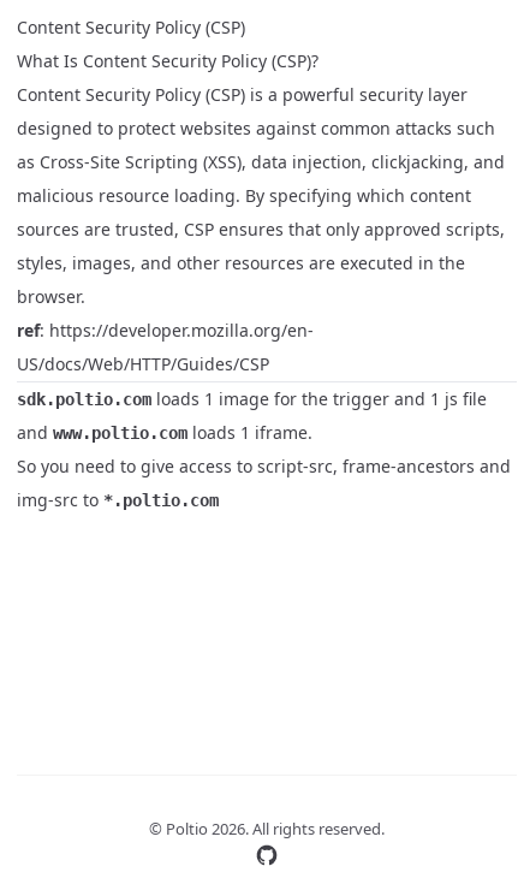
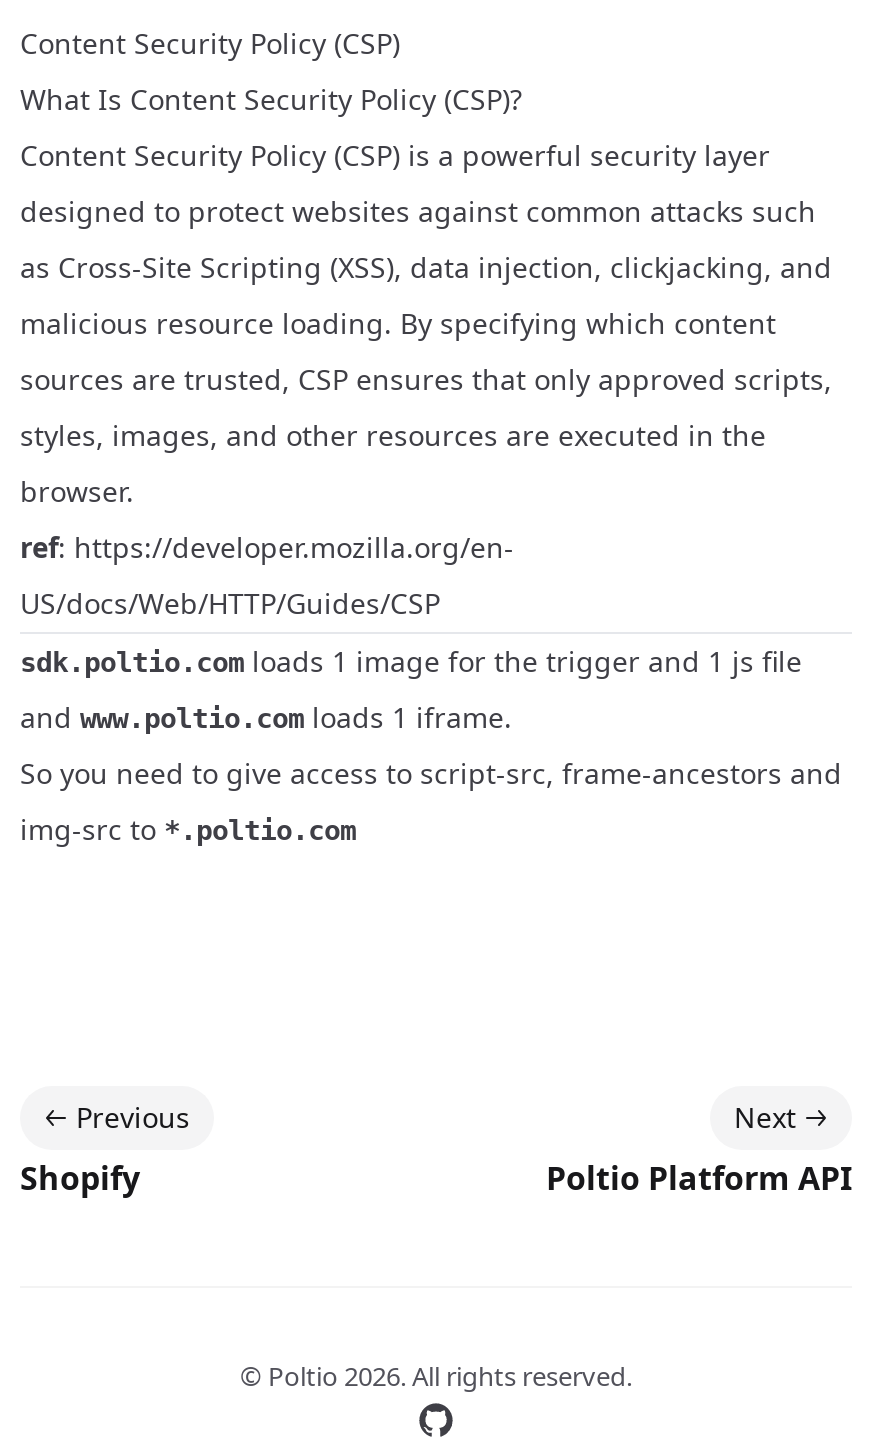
none -> [20,1098,190,1200] Previous | Shopify
none -> [546,1098,852,1200] Next | Poltio Platform API

